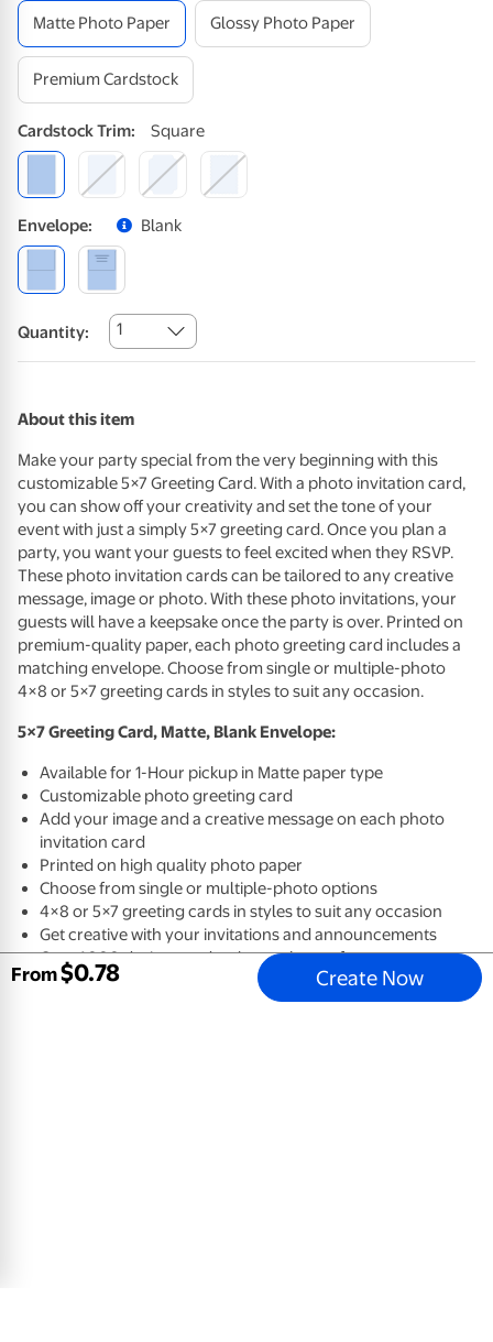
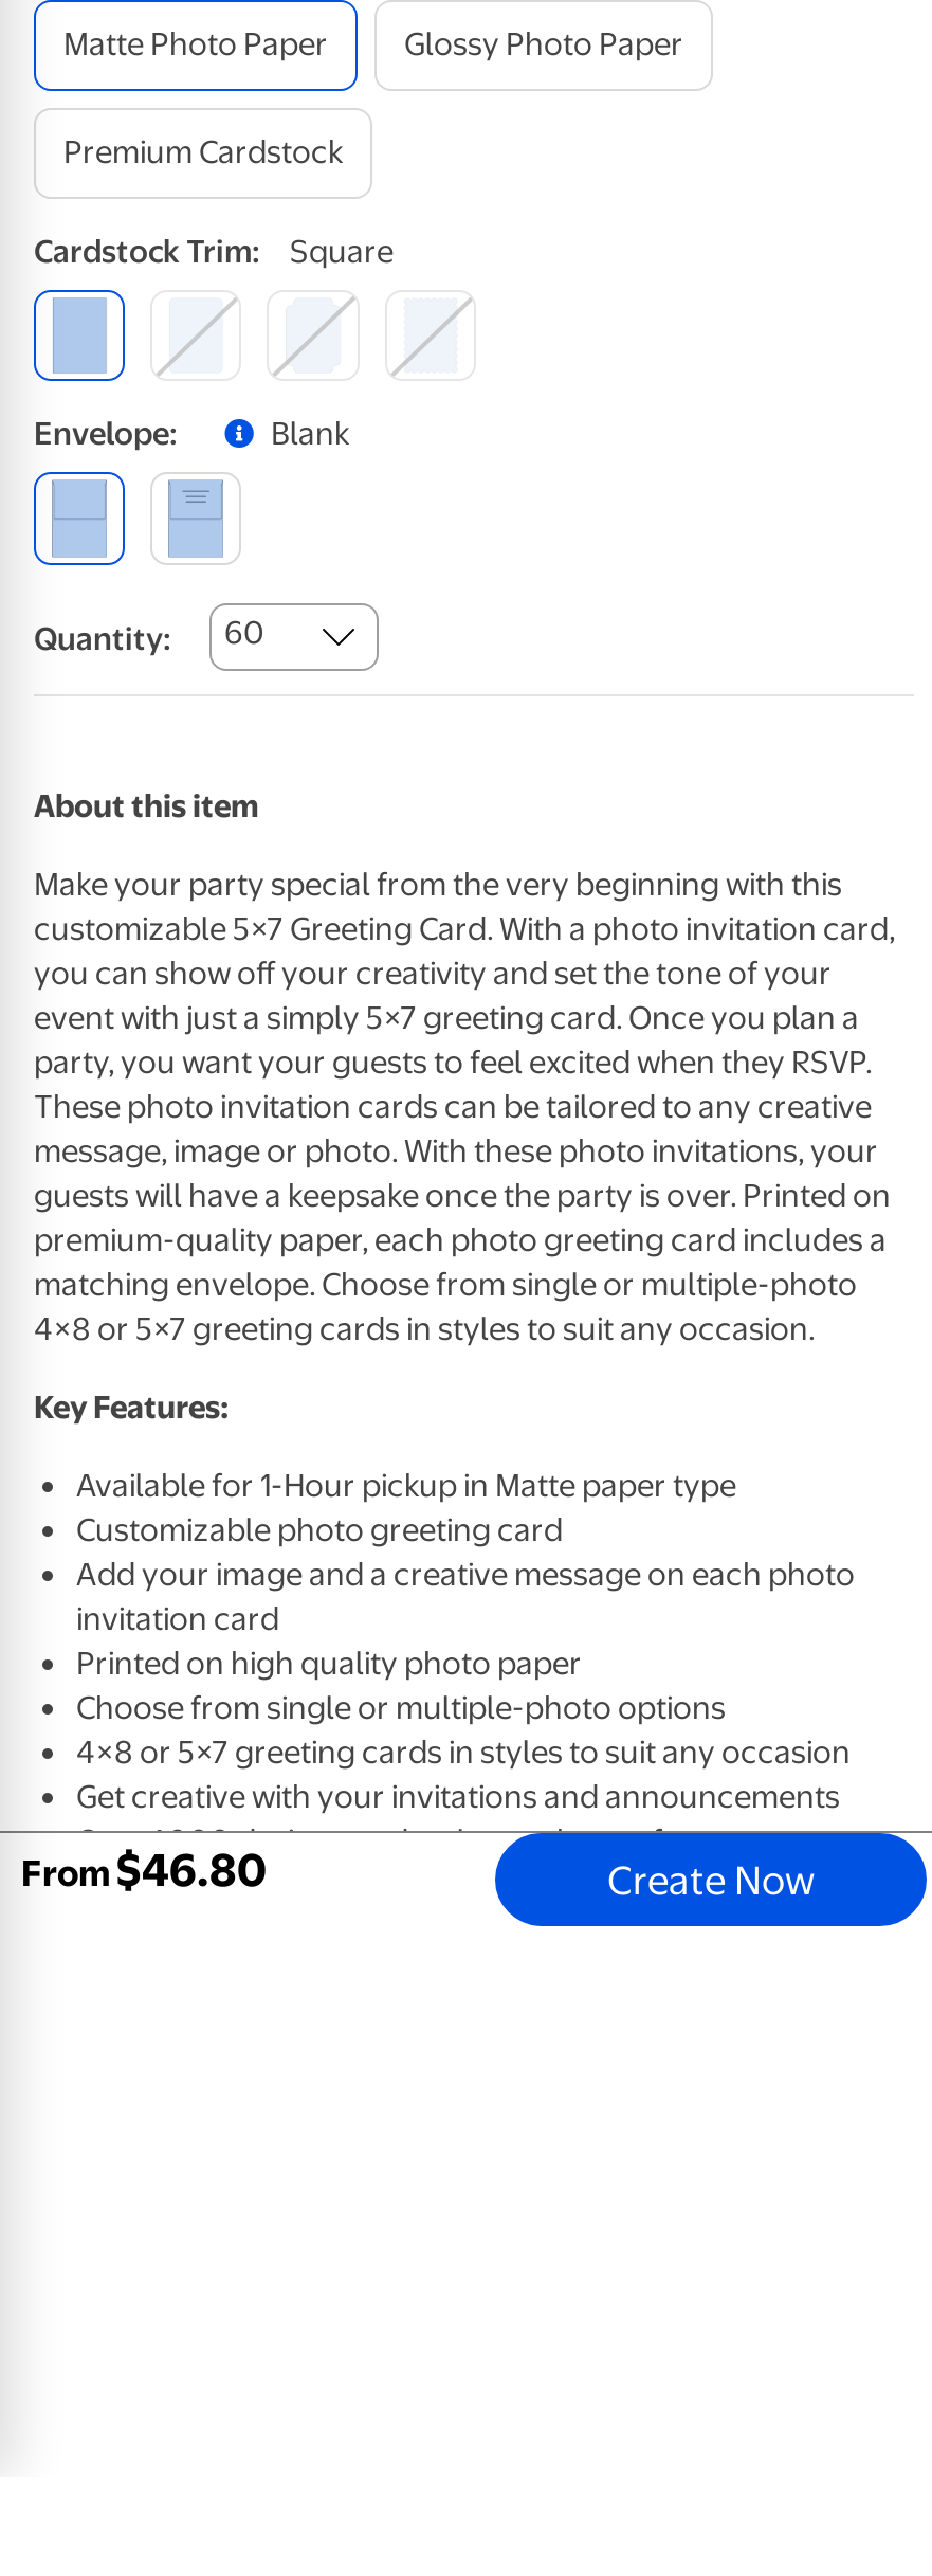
[18,319,122,342] Quantity: 1 -> [34,614,264,657] Quantity: 60
[18,722,336,741] 5×7 Greeting Card, Matte, Blank Envelope: -> [34,1387,229,1426] Key Features:
[60,959,120,987] $0.78 -> [116,1844,266,1897] $46.80

